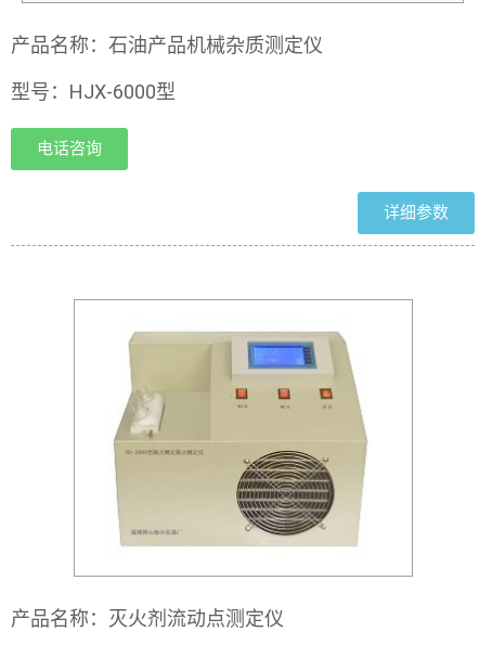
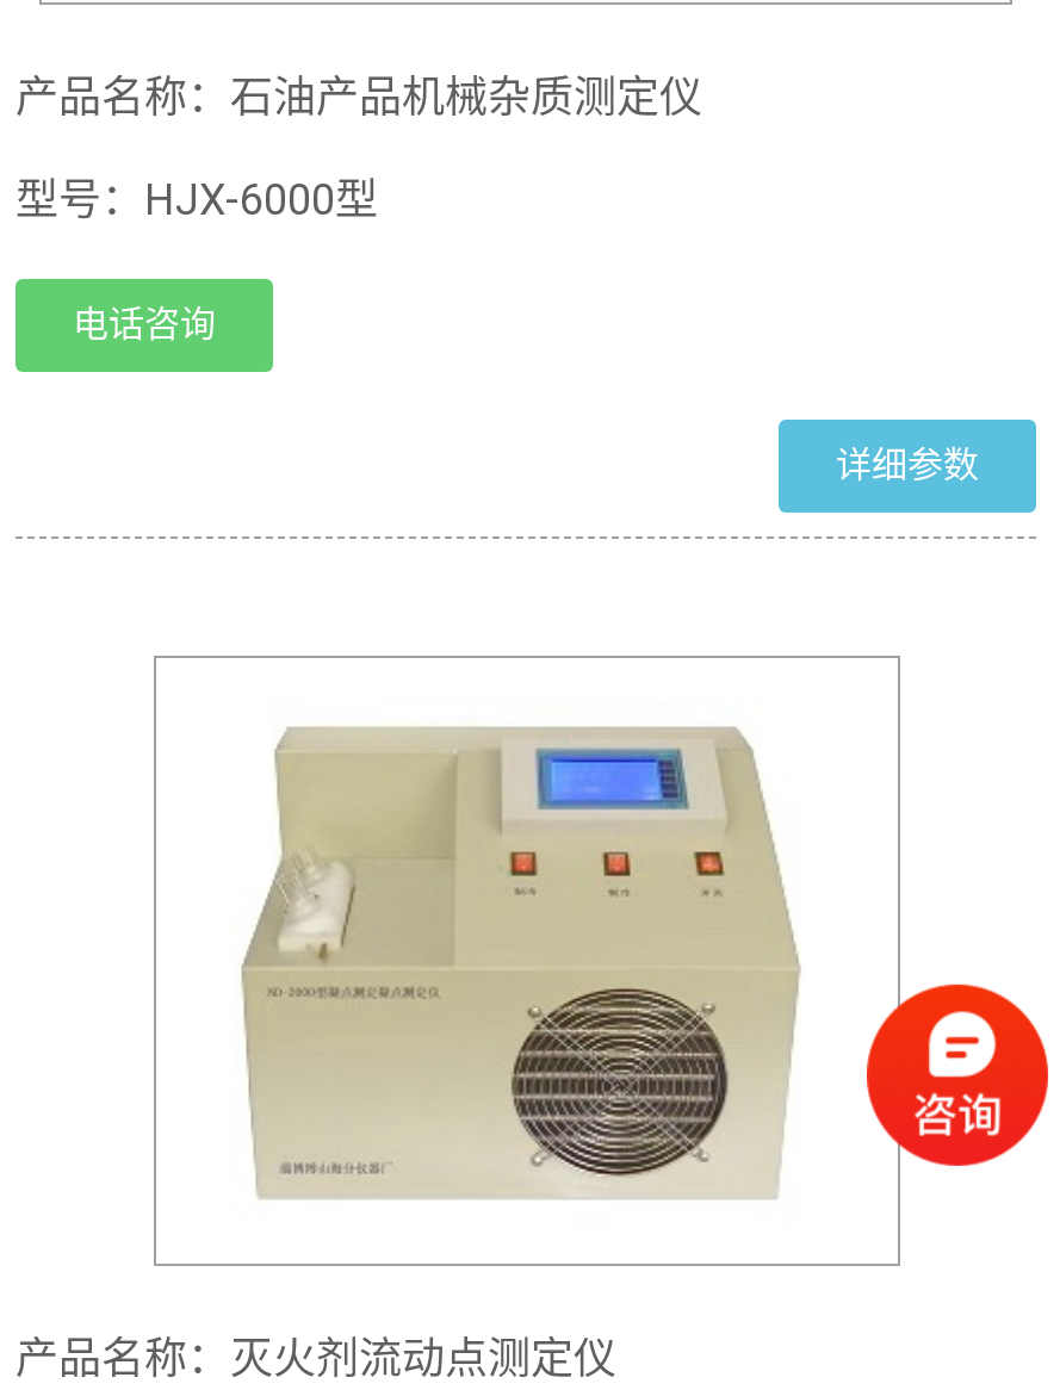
none -> [864,982,1050,1168] [image]

